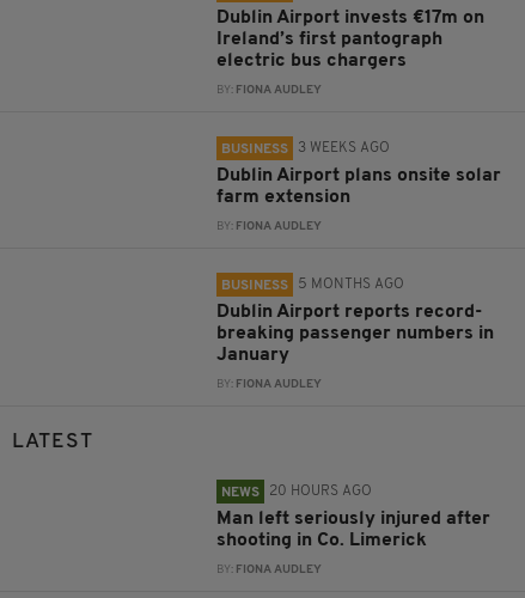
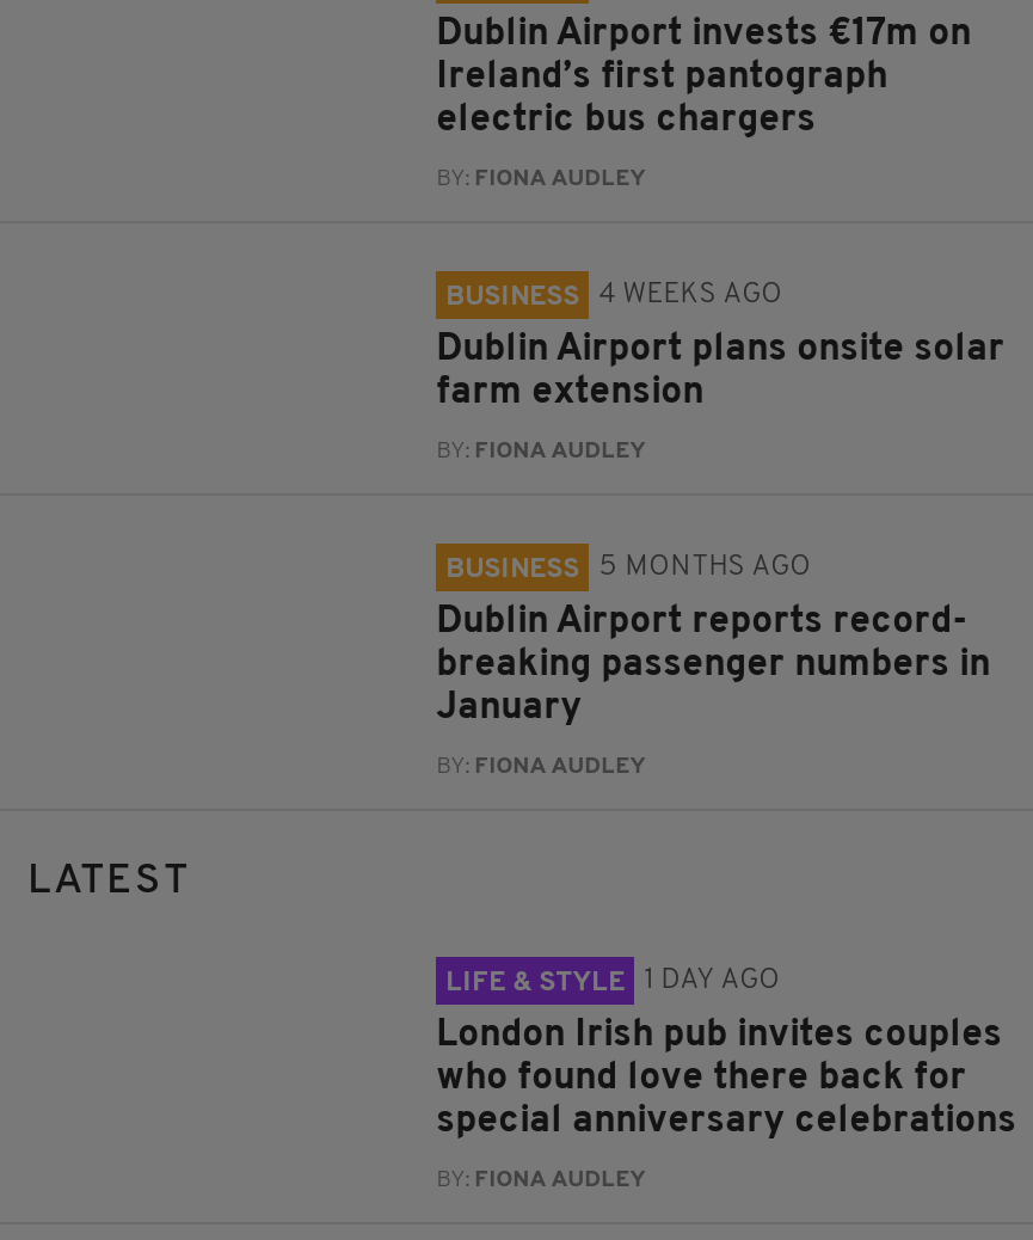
[298,141,390,155] 3 WEEKS AGO -> [599,280,782,309] 4 WEEKS AGO
[221,484,372,500] NEWS | 20 HOURS AGO -> [446,966,780,997] LIFE & STYLE | 1 DAY AGO
[217,509,490,550] Man left seriously injured after | shooting in Co. Limerick -> [436,1016,1017,1140] London Irish pub invites couples | who found love there back for | special anniversary celebrations

